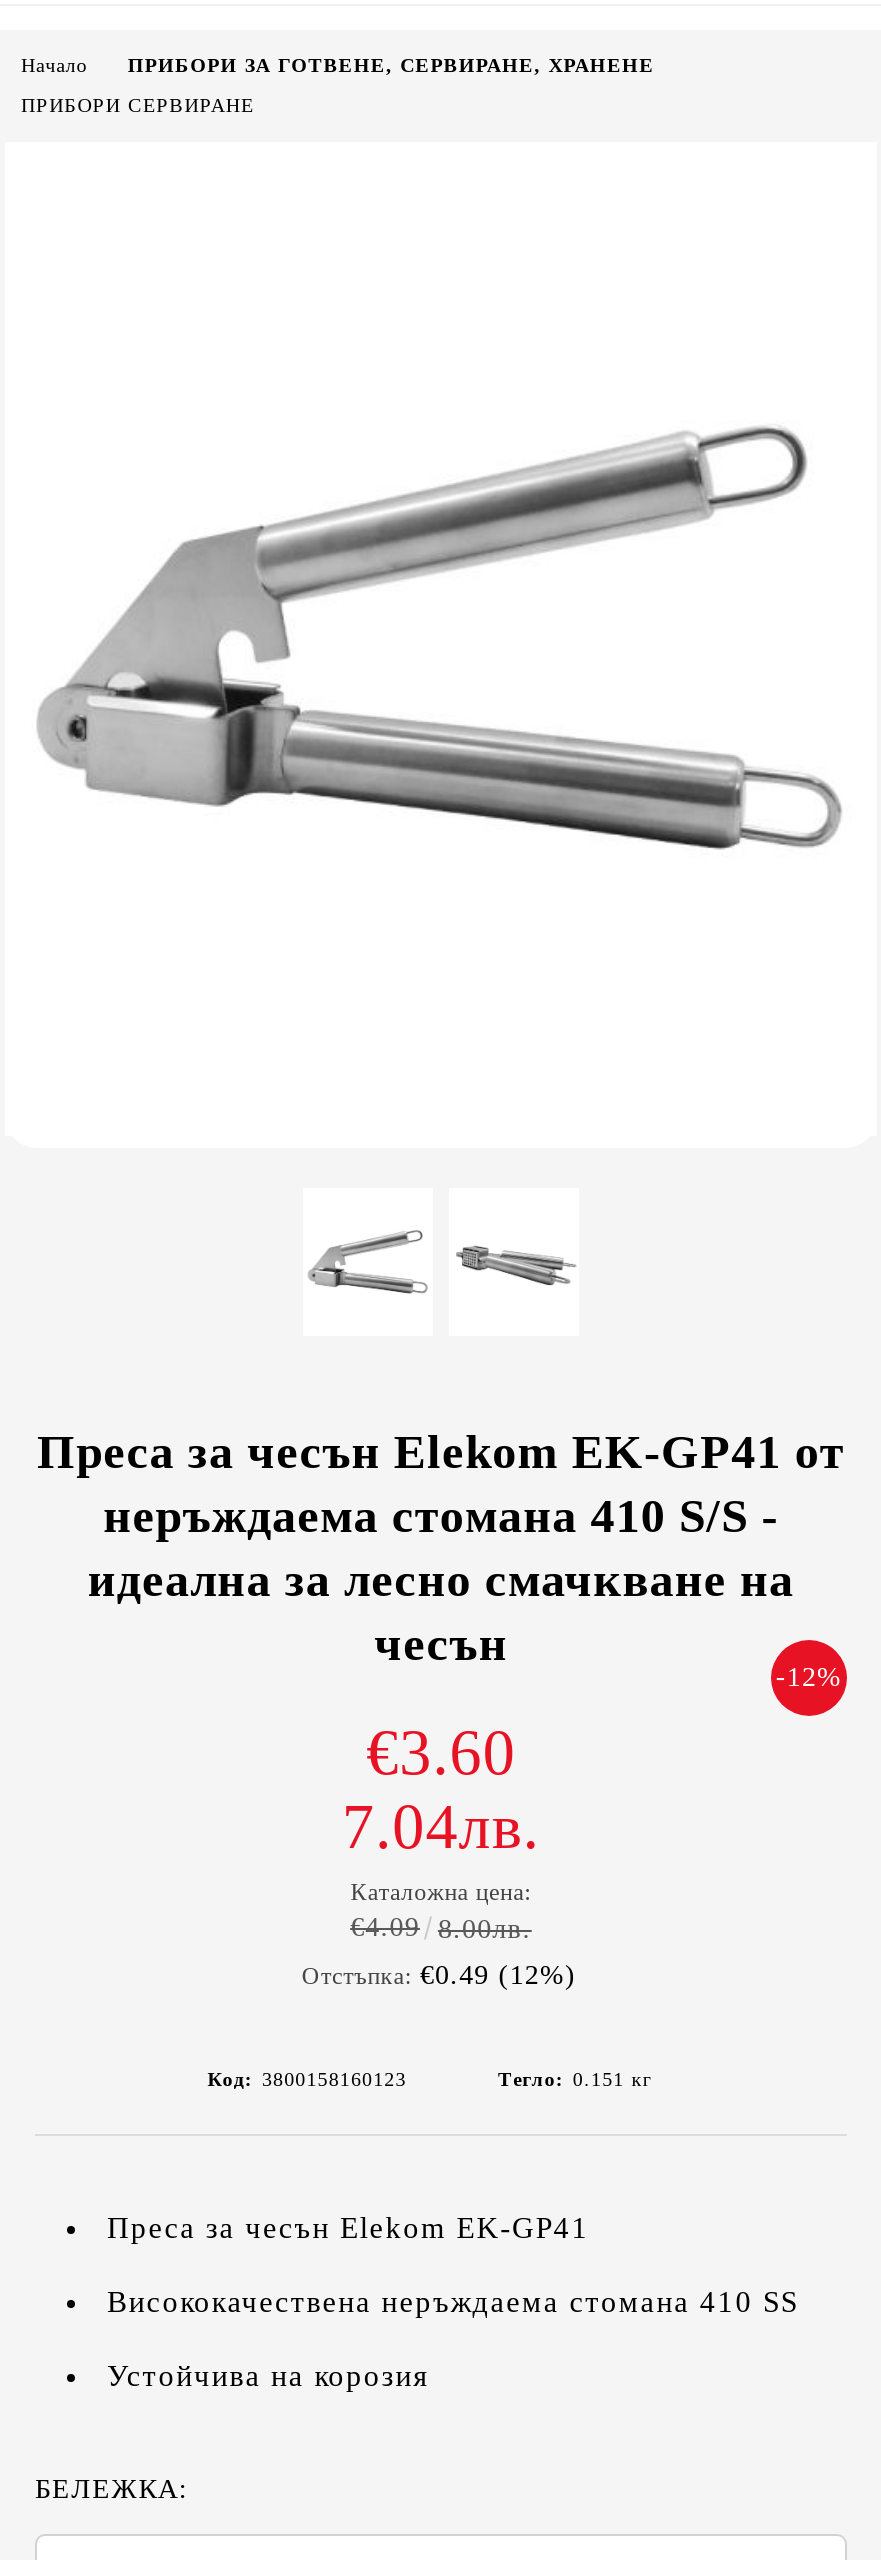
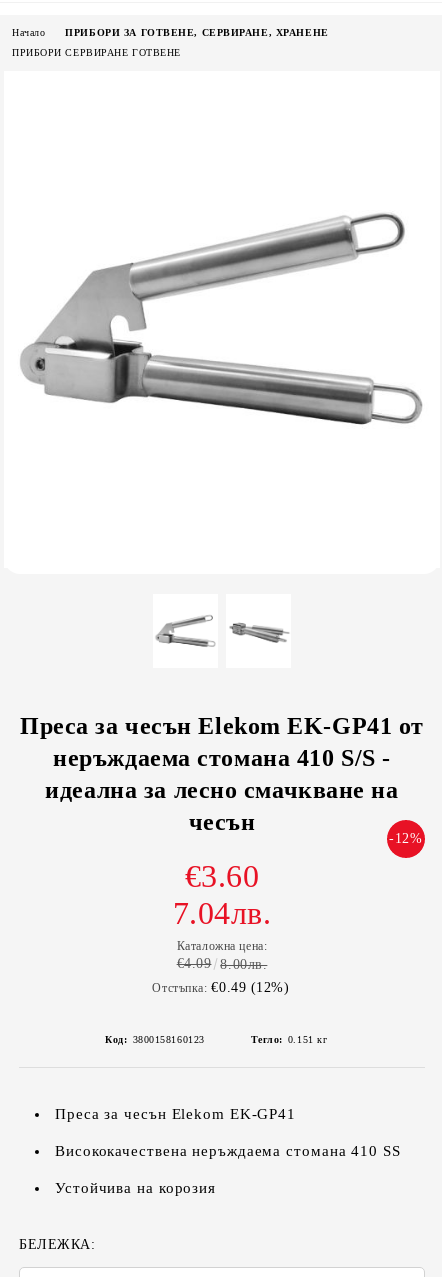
[21,94,254,116] ПРИБОРИ СЕРВИРАНЕ -> [12,47,181,58] ПРИБОРИ СЕРВИРАНЕ ГОТВЕНЕ

